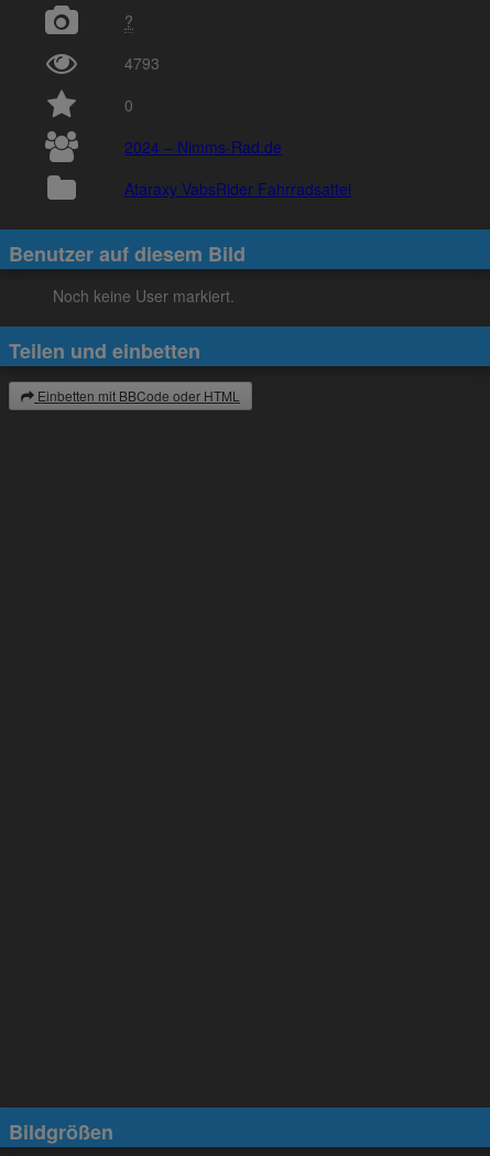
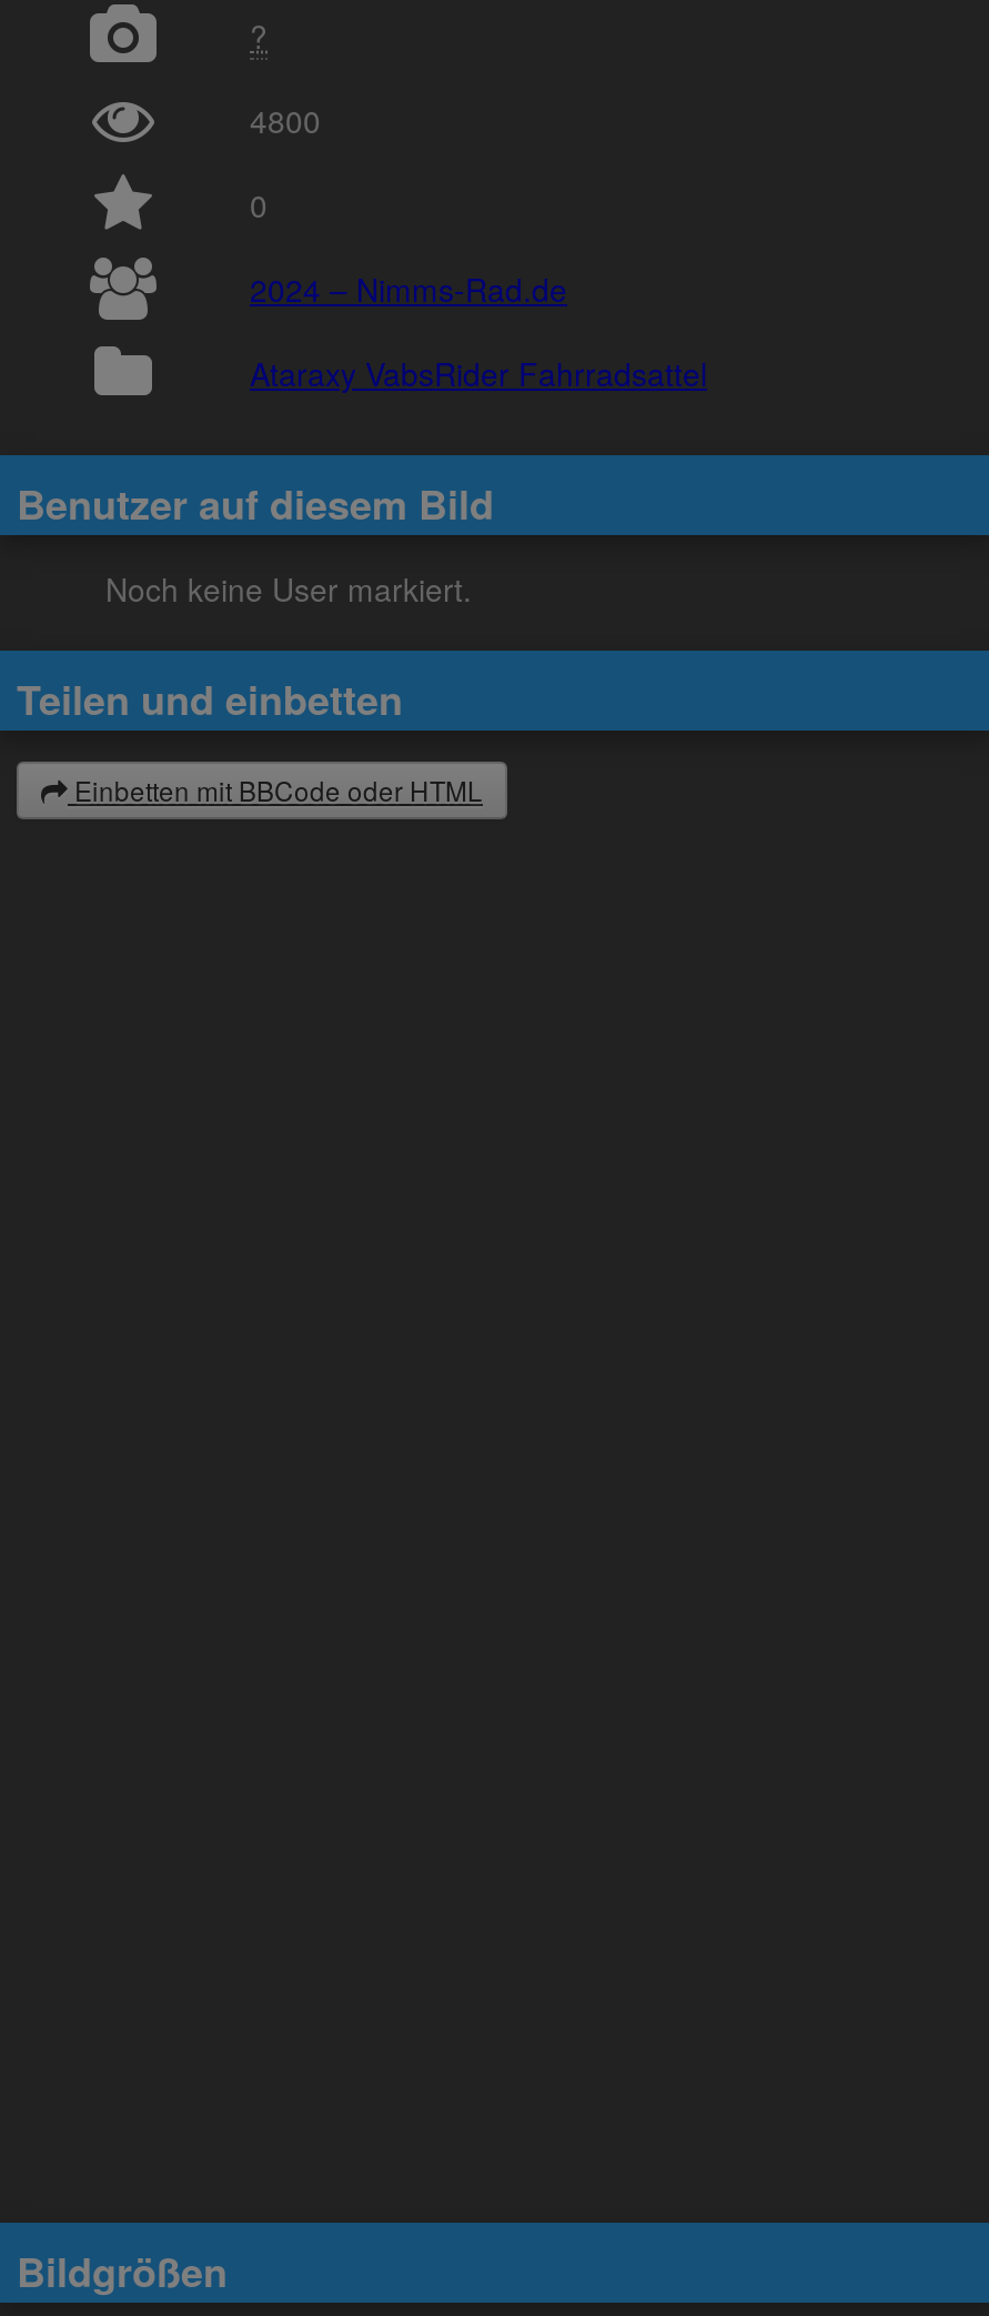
[124,52,160,74] 4793 -> [250,98,321,143] 4800

